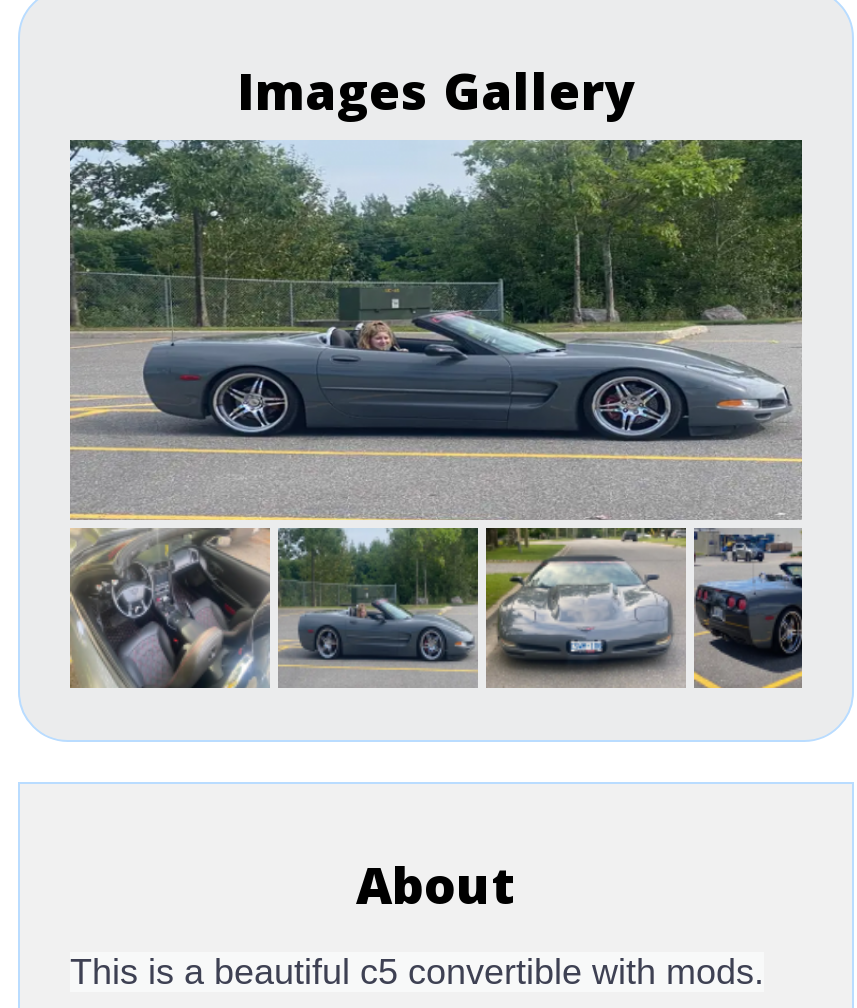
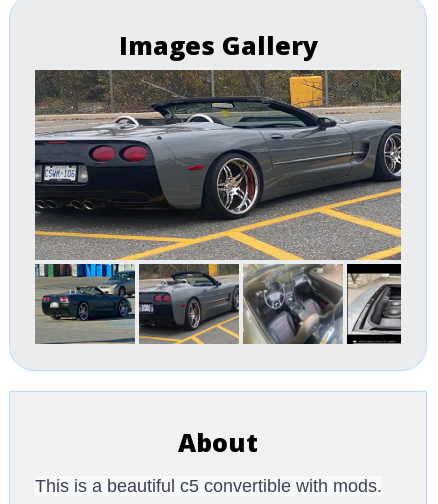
[68,140,802,690] [image] -> [34,69,402,345] [image]

